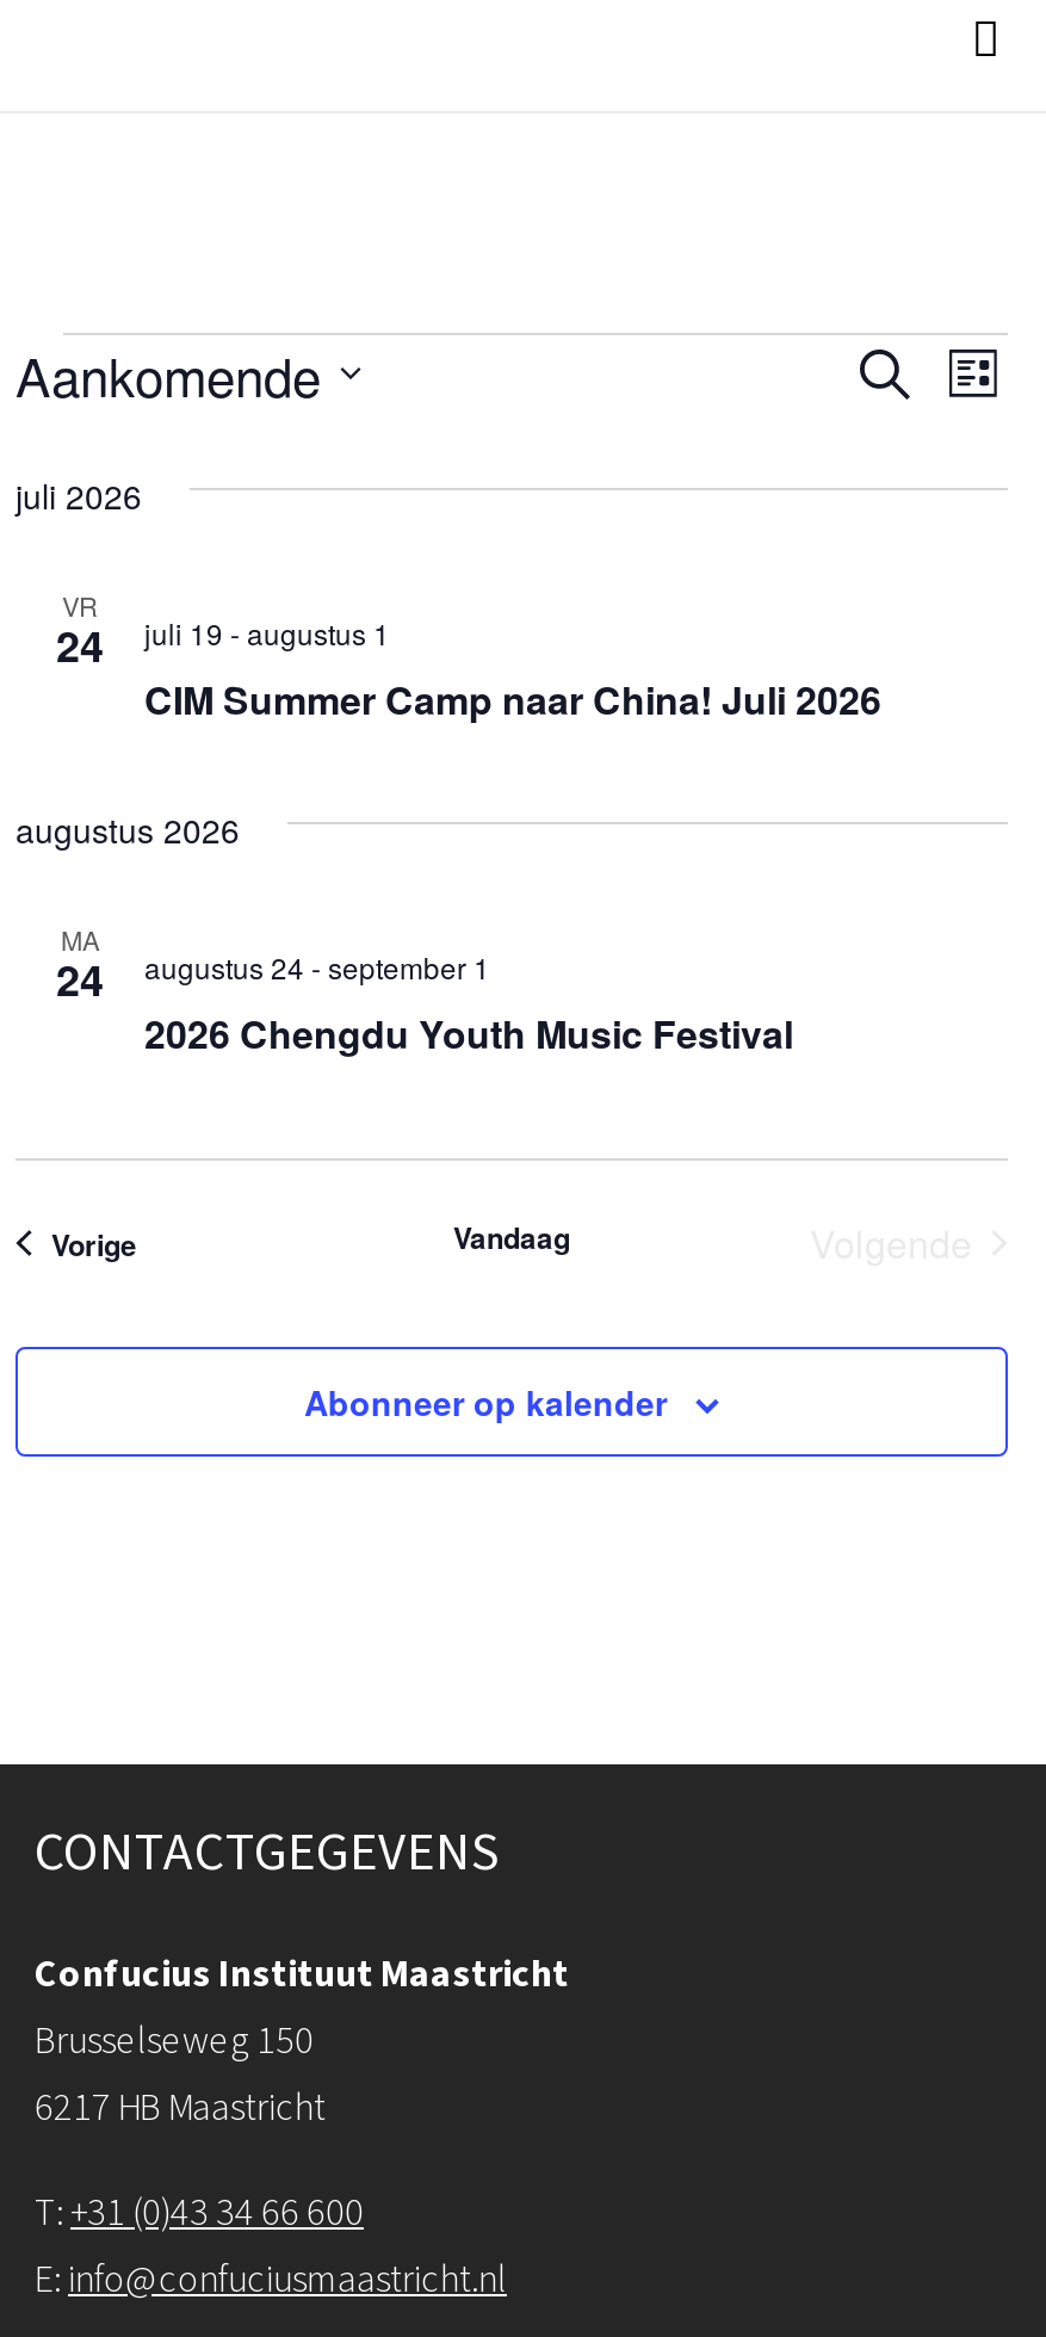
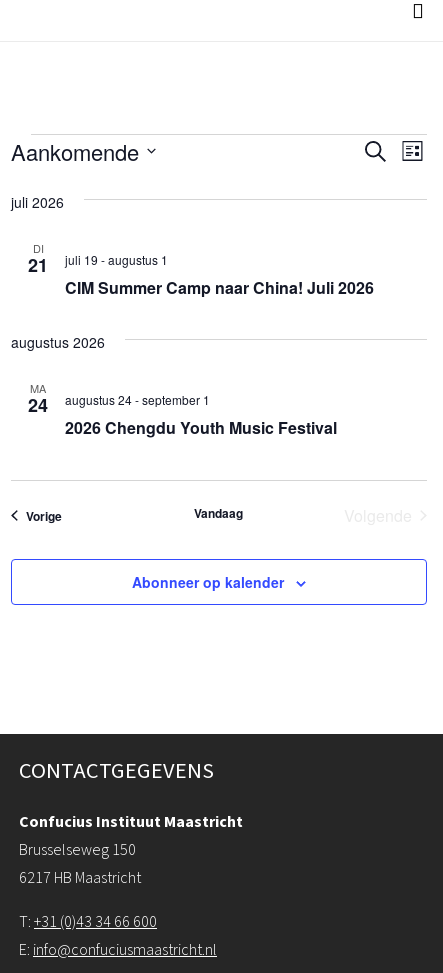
[56,585,104,676] VR | 24 -> [28,240,48,278] DI | 21

